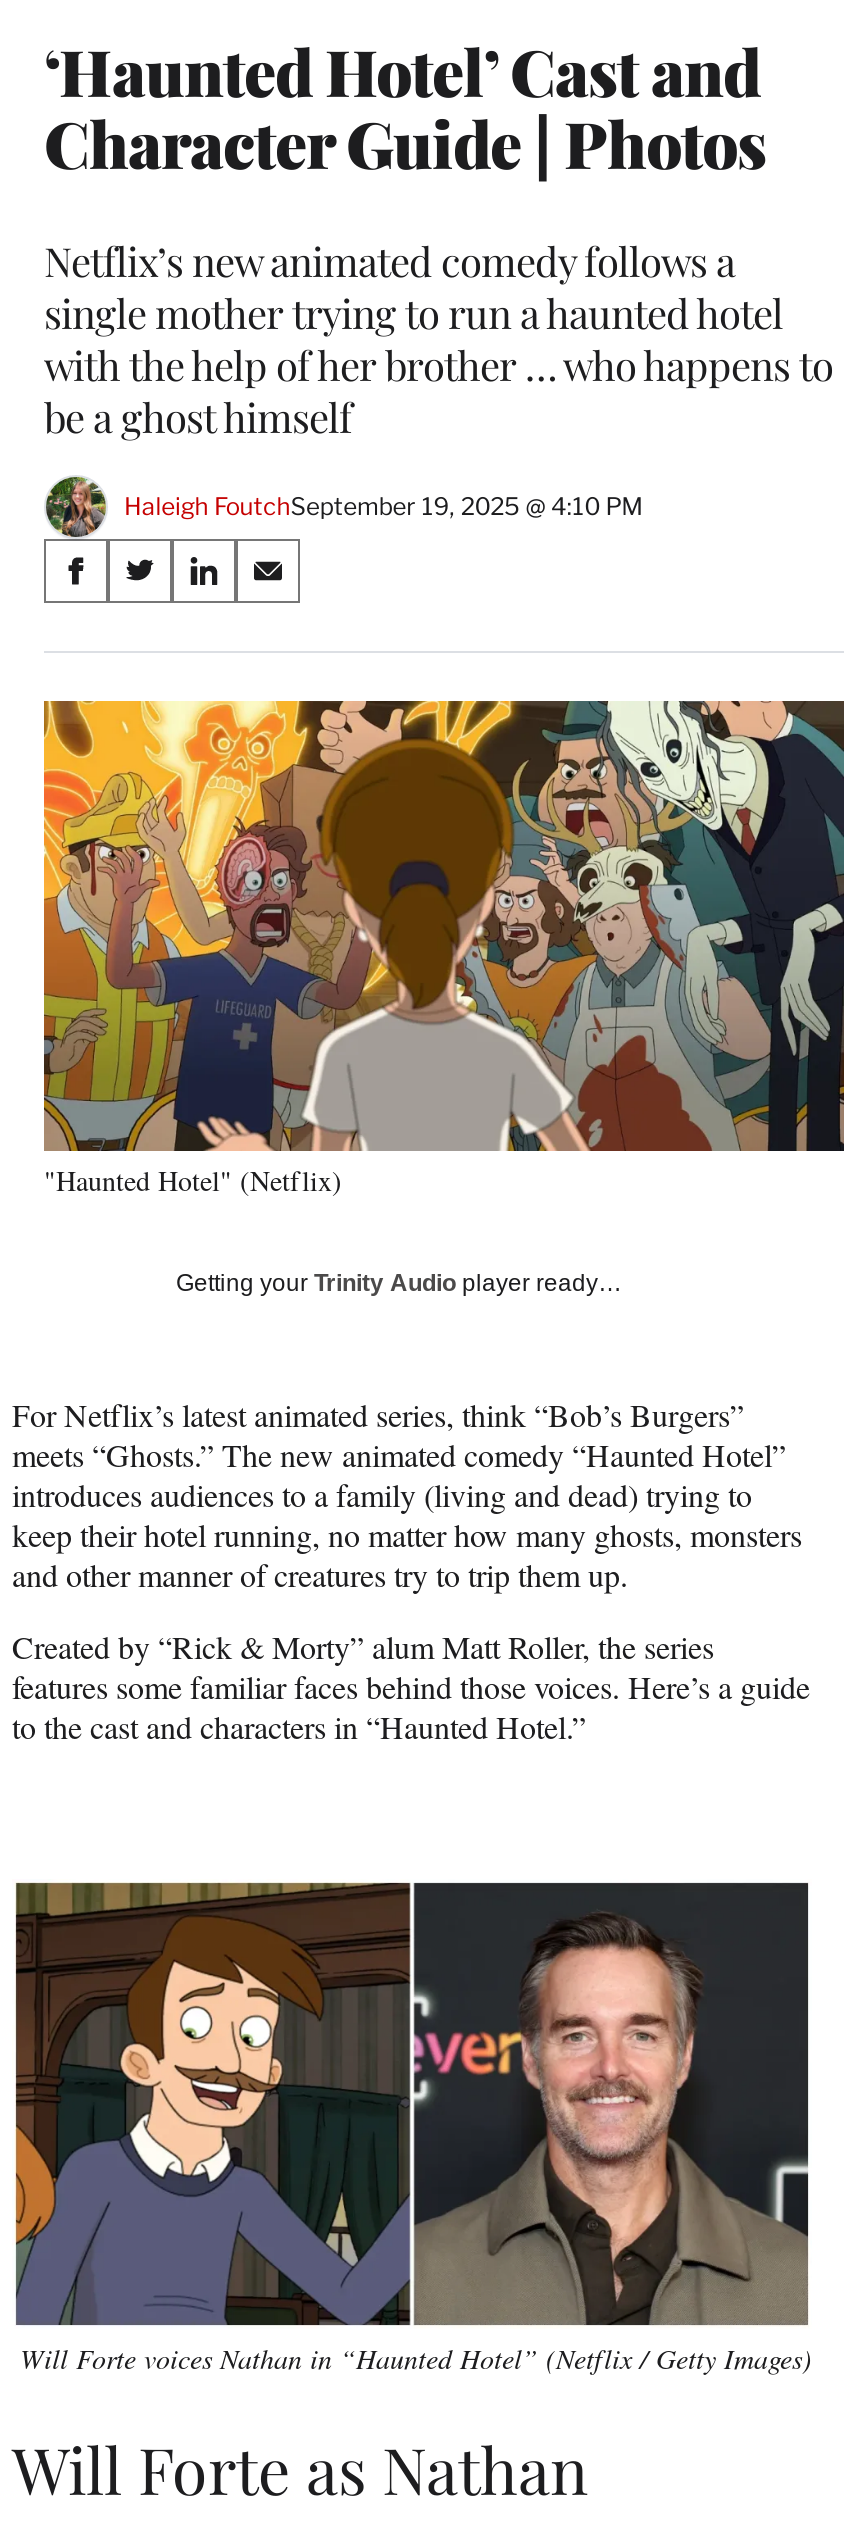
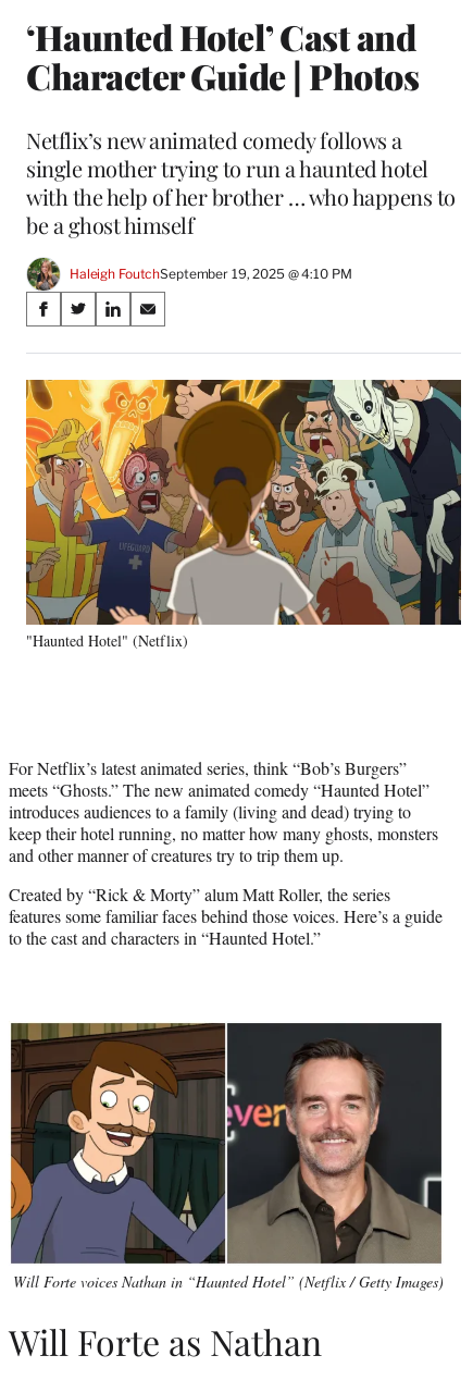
[176,1268,622,1296] Getting your Trinity Audio player ready… -> none

